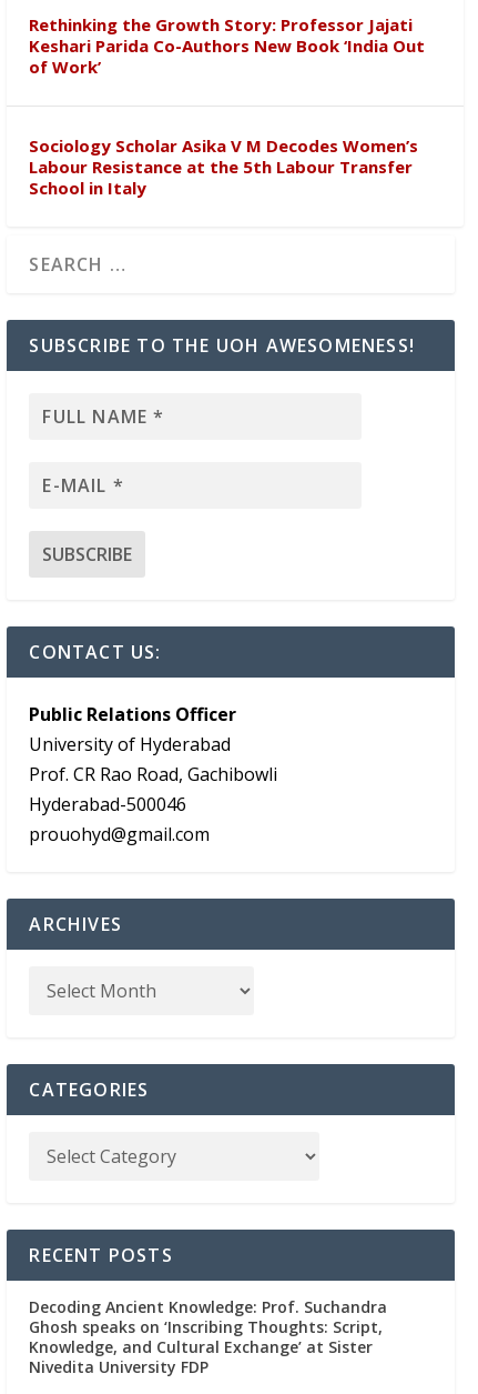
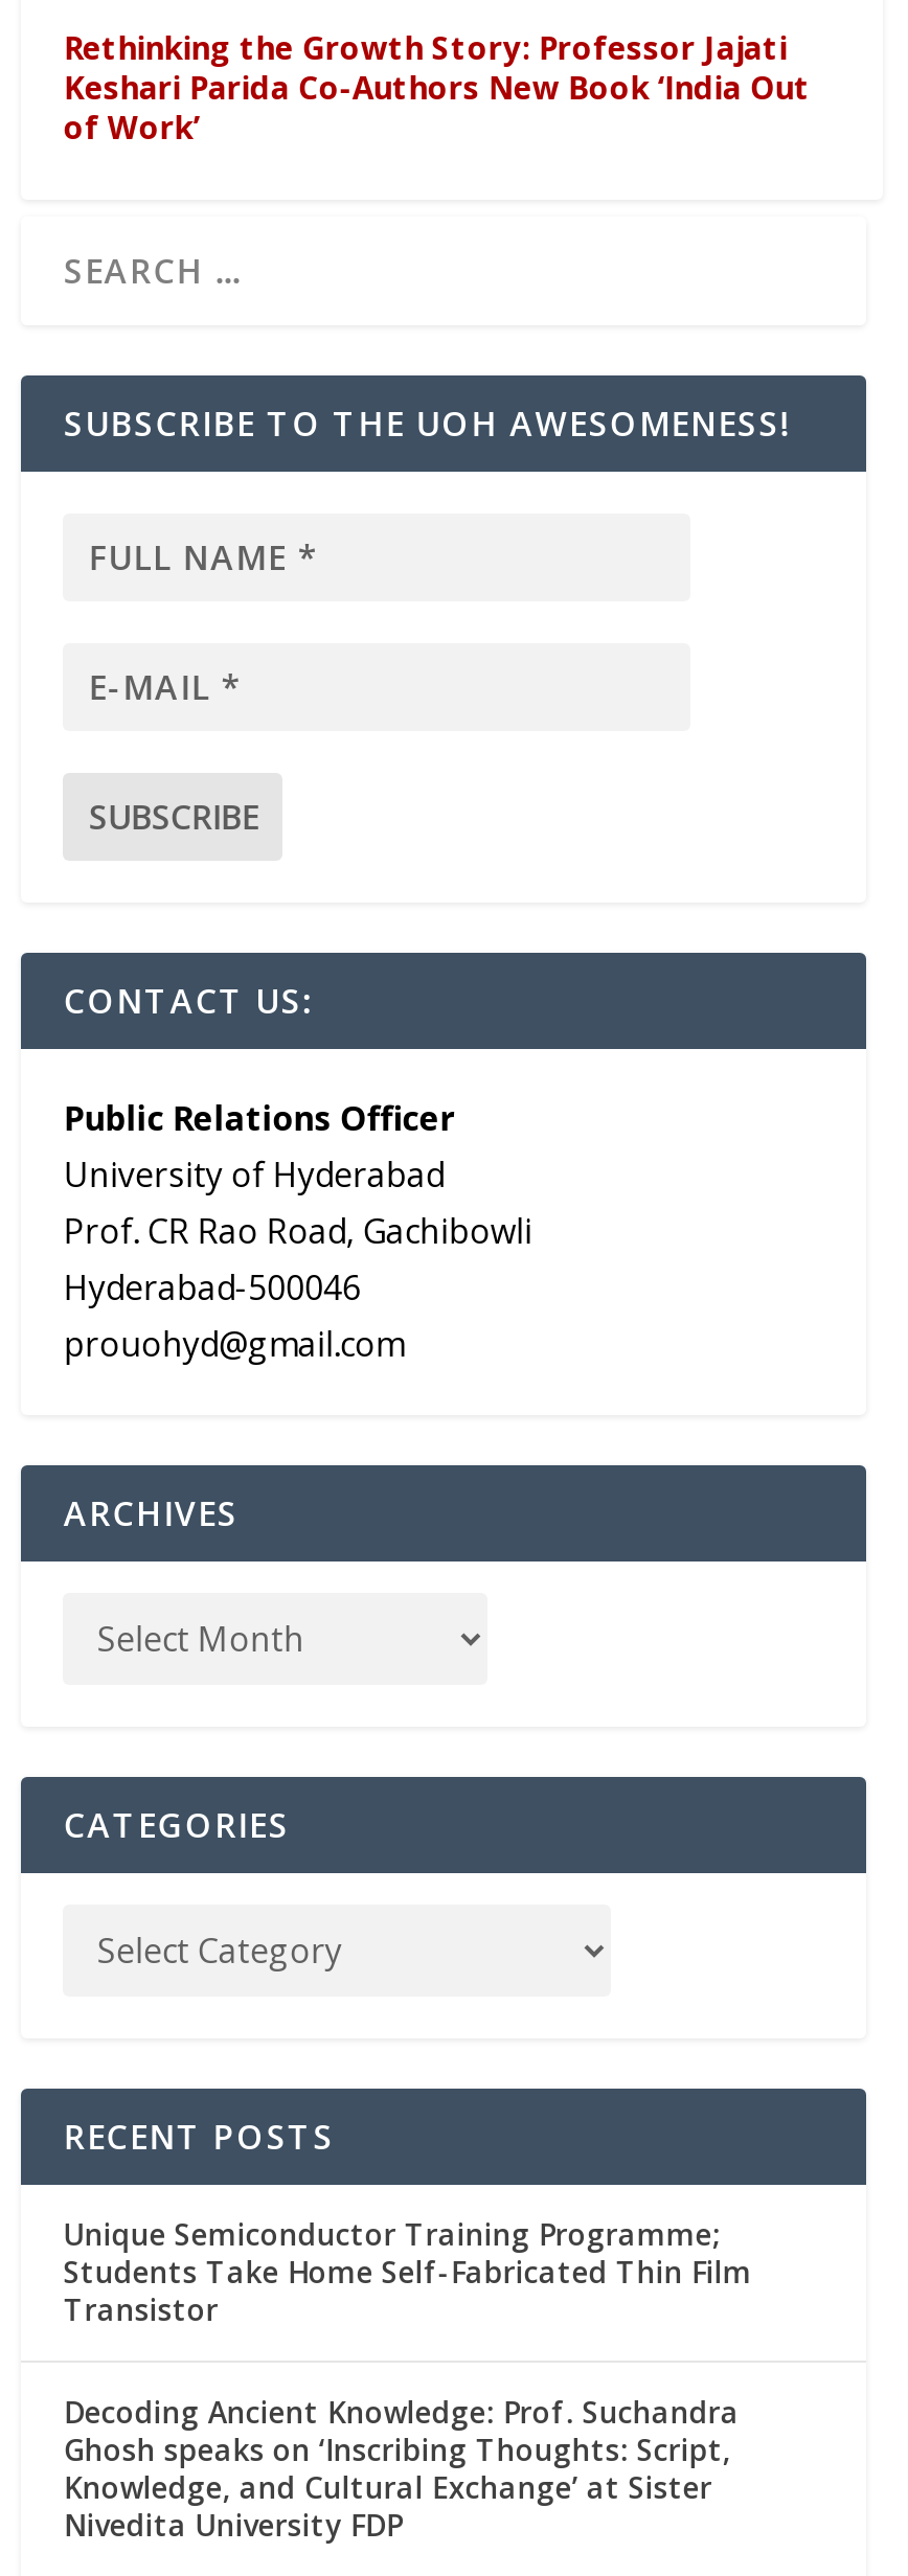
[29,134,419,199] Sociology Scholar Asika V M Decodes Women’s | Labour Resistance at the 5th Labour Transfer | School in Italy -> none
moved [29,333,415,1267] -> [64,401,791,2160]: SUBSCRIBE TO THE UOH AWESOMENESS! | CONTACT US: | Public Relations Officer | ... | CATEGORIES | RECENT POSTS
none -> [64,2214,752,2329] Unique Semiconductor Training Programme; | Students Take Home Self-Fabricated Thin Film | Transistor

